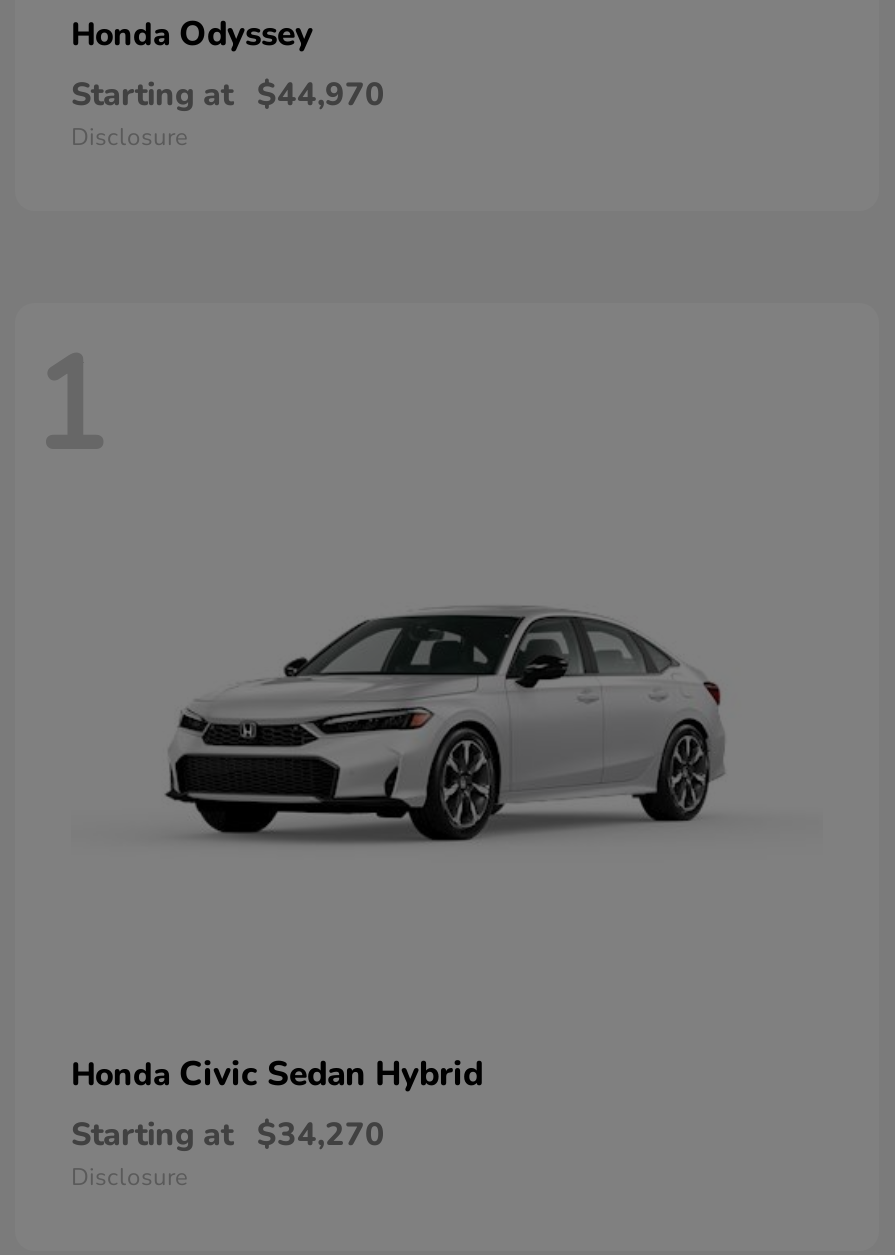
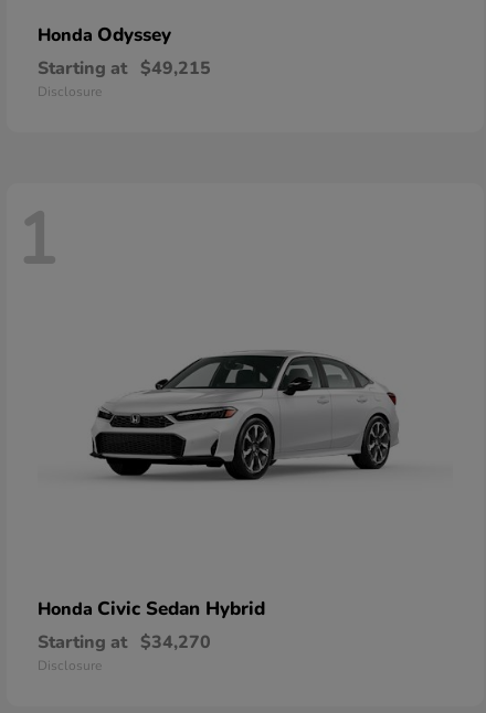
[71,72,385,116] Starting at $44,970 -> [38,56,211,80] Starting at $49,215

